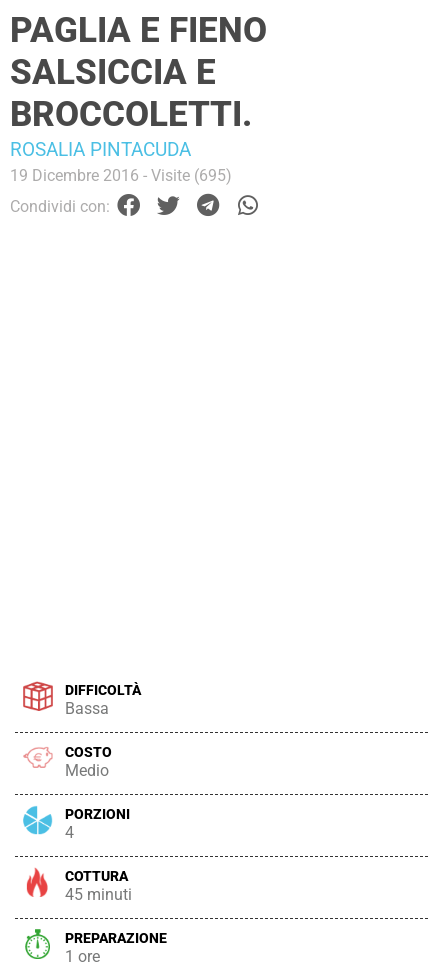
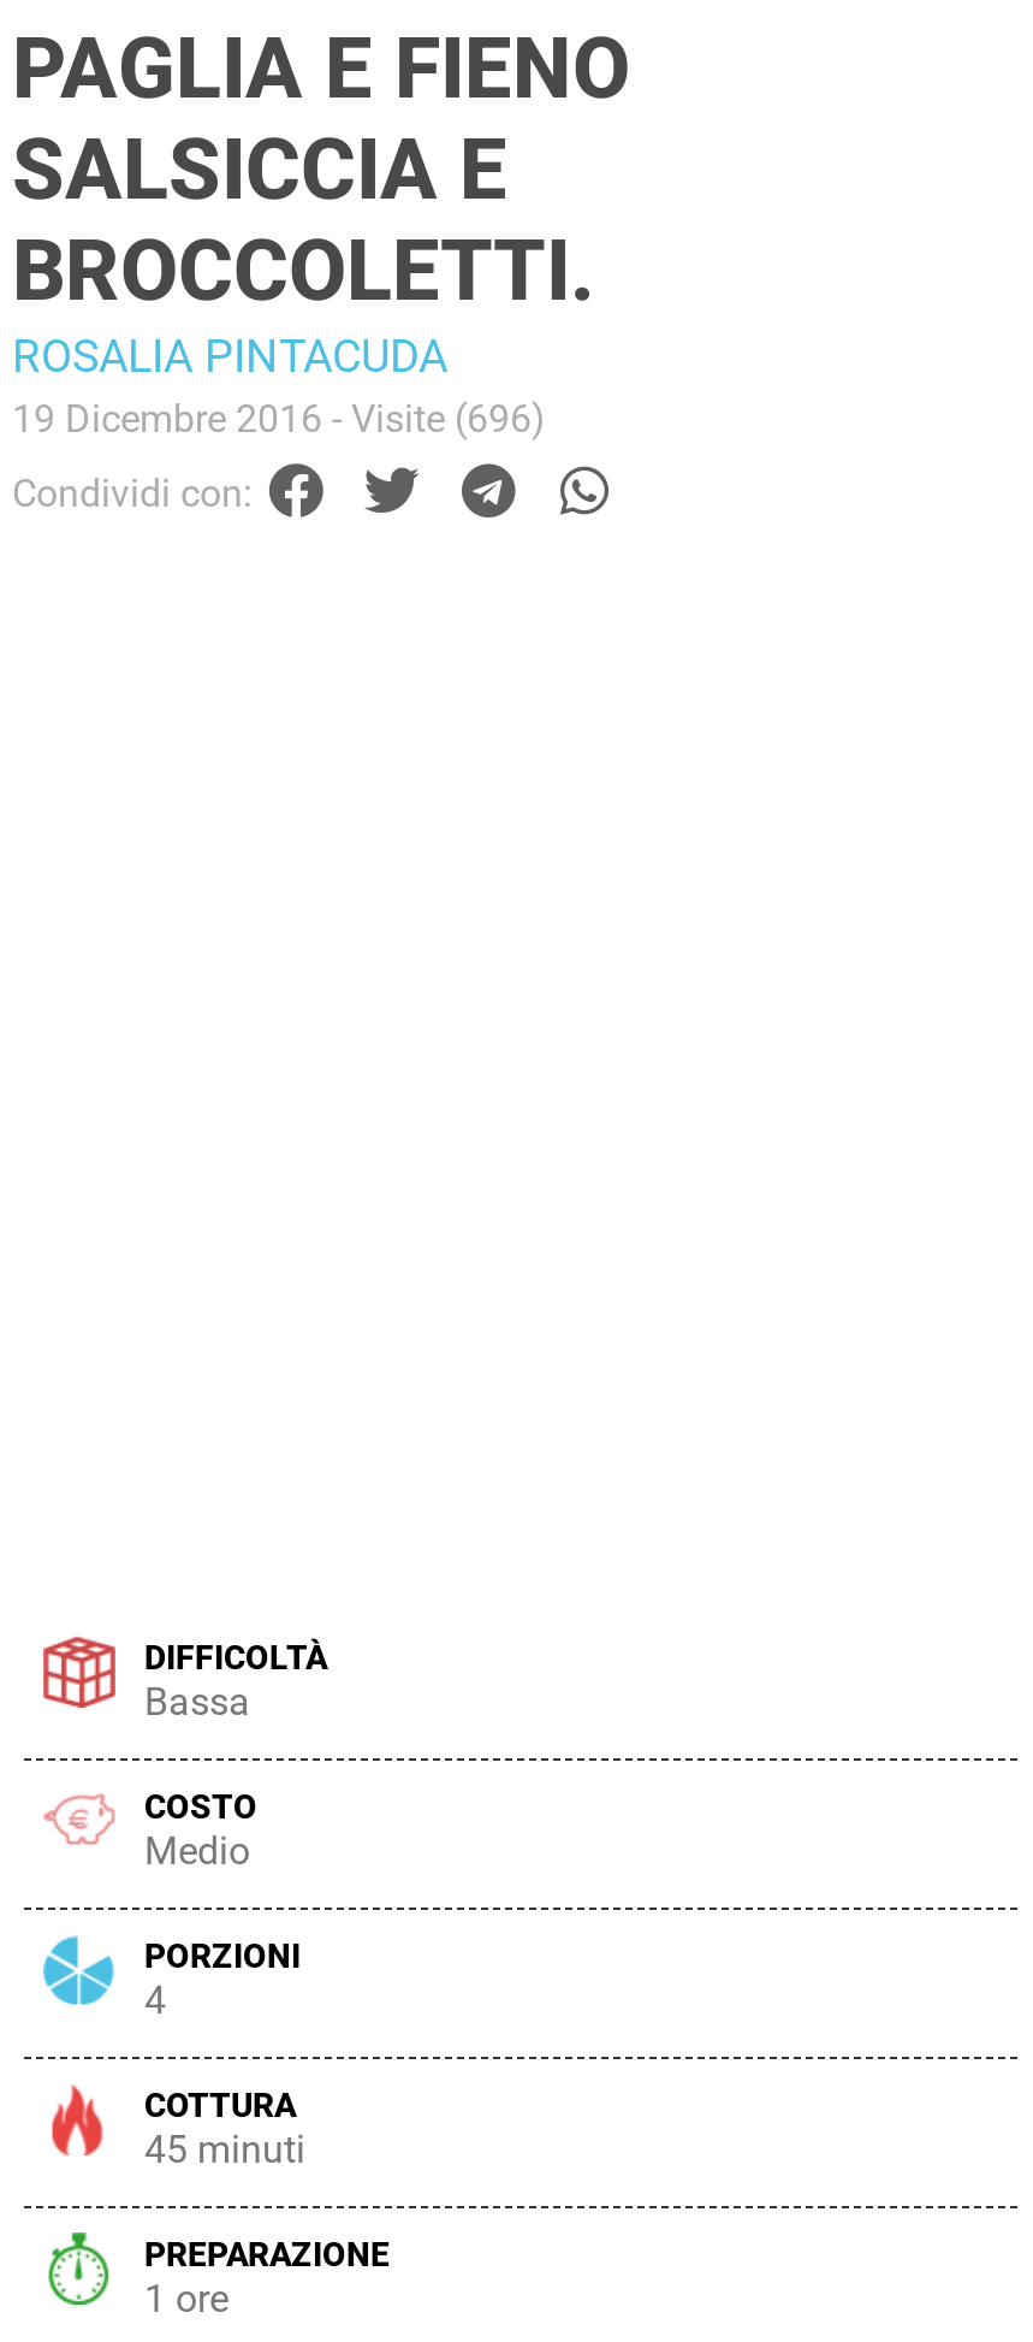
[10,166,232,185] 19 Dicembre 2016 - Visite (695) -> [12,396,546,442] 19 Dicembre 2016 - Visite (696)

